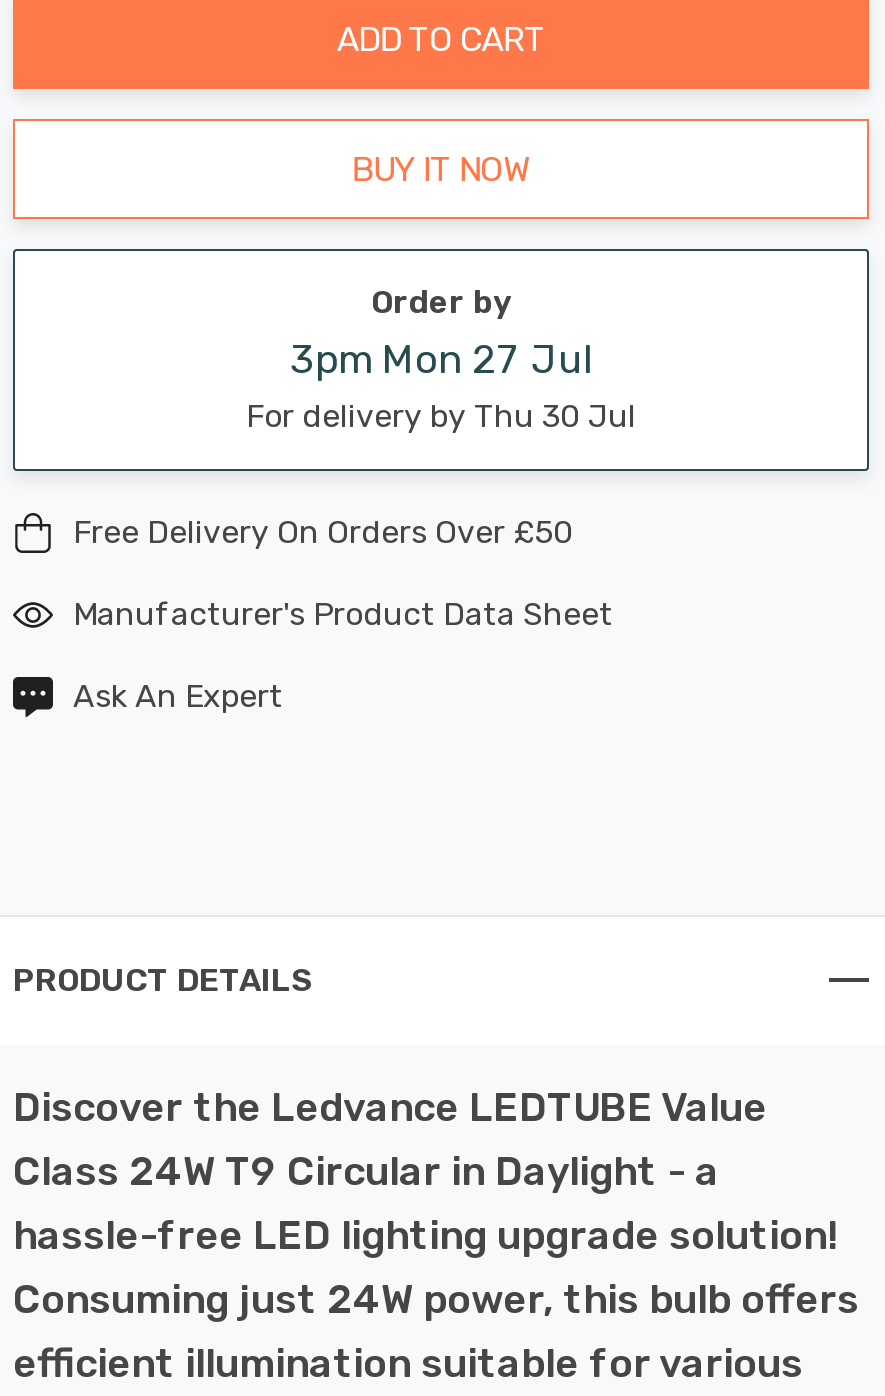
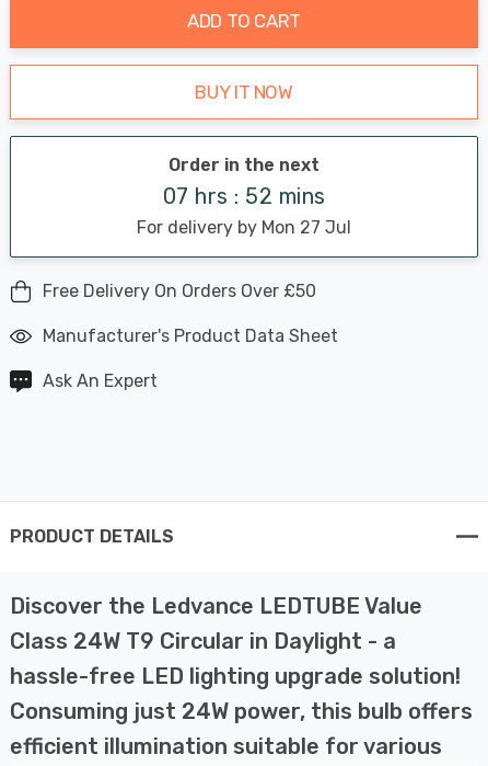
[246,282,636,434] Order by | 3pm Mon 27 Jul | For delivery by Thu 30 Jul -> [137,154,351,237] Order in the next | 07 hrs : 52 mins | For delivery by Mon 27 Jul

